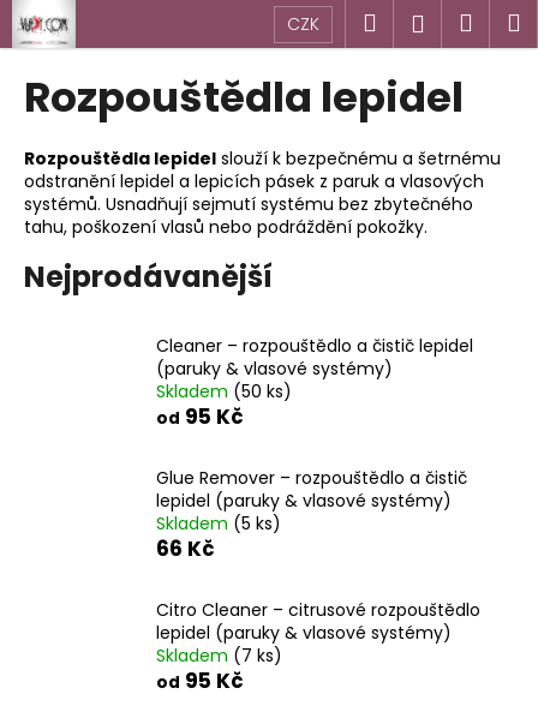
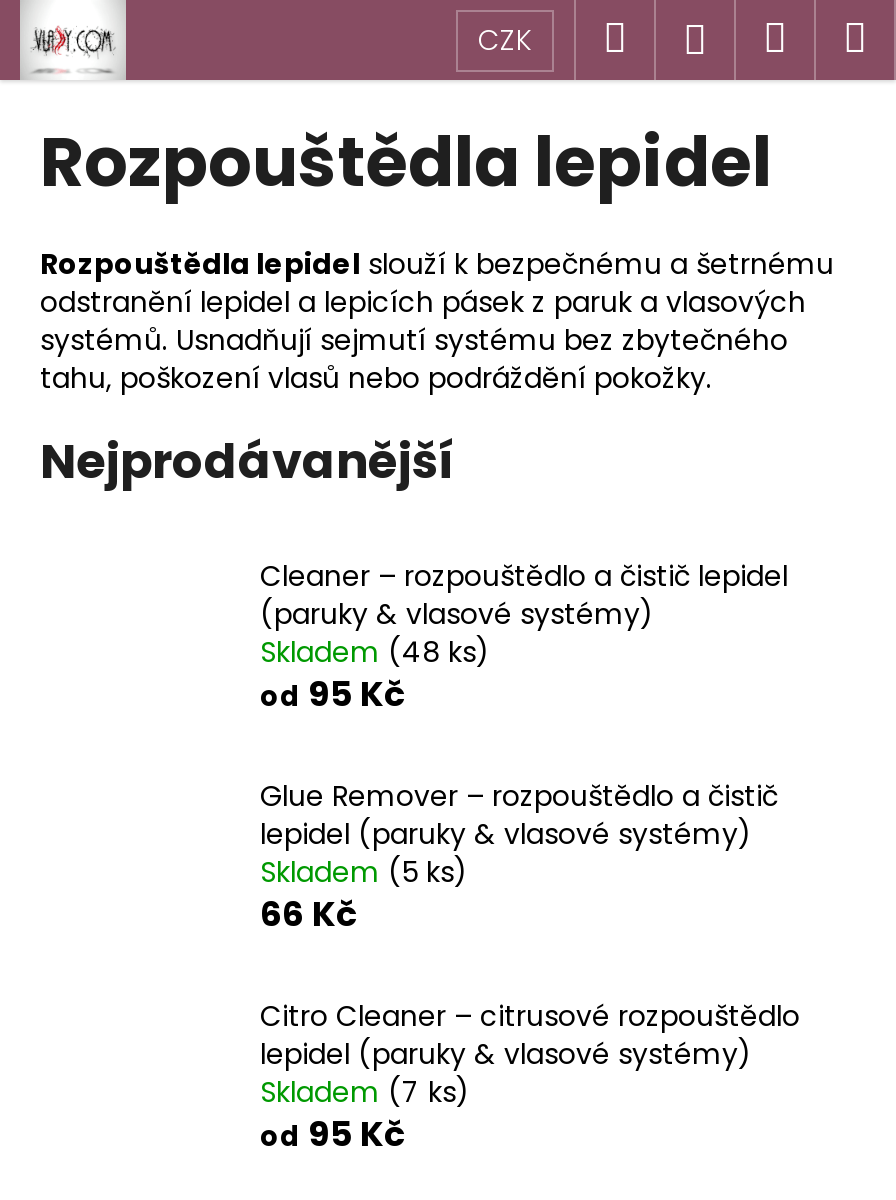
[156,380,292,404] Skladem (50 ks) -> [260,633,490,673] Skladem (48 ks)

